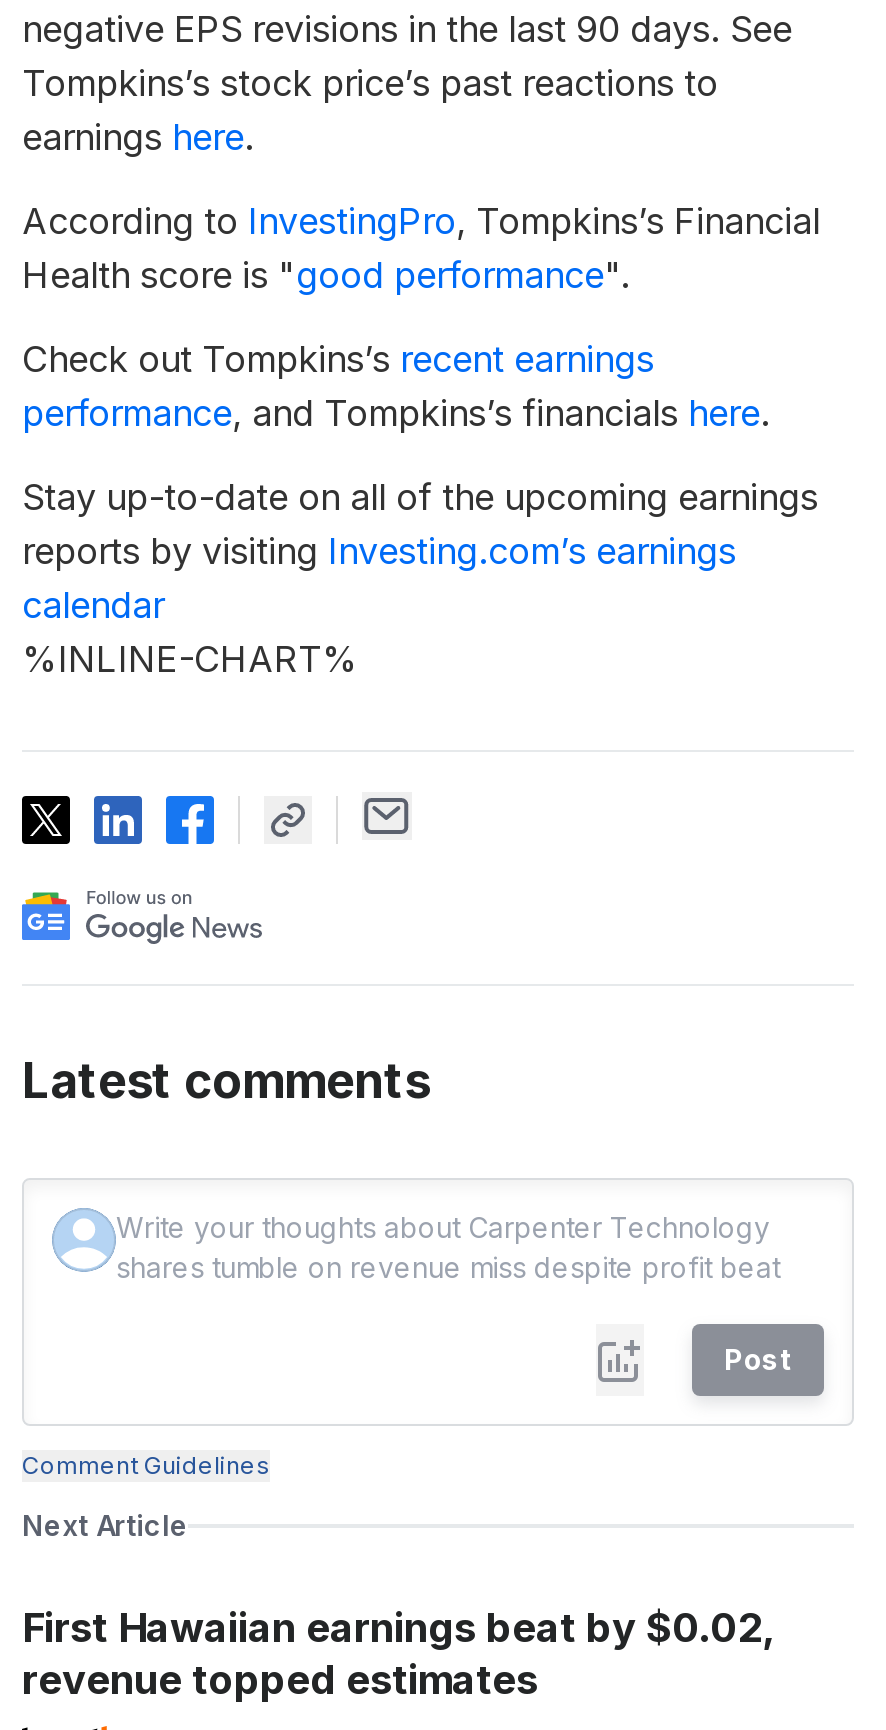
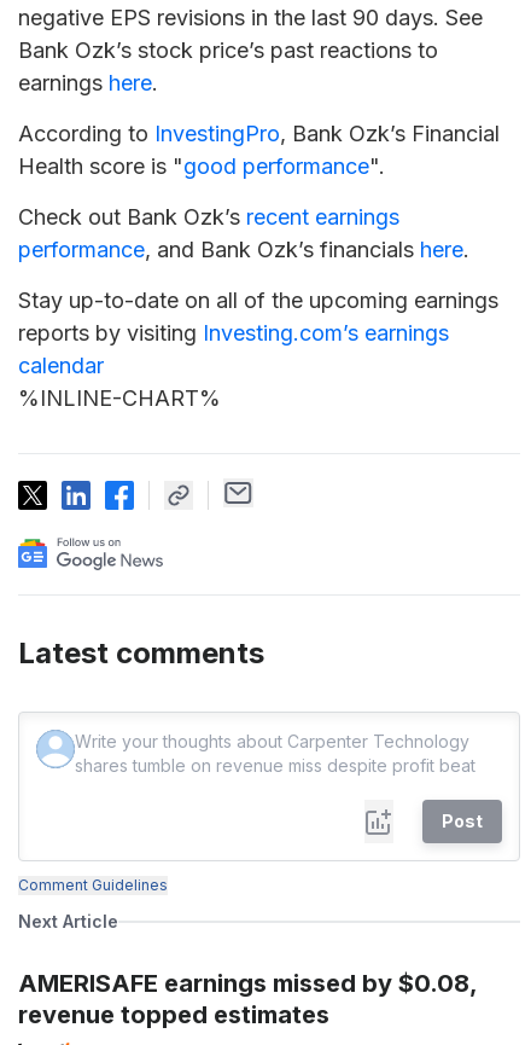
[22,62,718,104] Tompkins’s stock price’s past reactions to -> [18,37,438,63] Bank Ozk’s stock price’s past reactions to
[22,200,820,242] According to InvestingPro, Tompkins’s Financial -> [18,121,500,146] According to InvestingPro, Bank Ozk’s Financial
[22,338,770,434] Check out Tompkins’s recent earnings | performance, and Tompkins’s financials here. -> [18,204,469,262] Check out Bank Ozk’s recent earnings | performance, and Bank Ozk’s financials here.
[22,1604,774,1652] First Hawaiian earnings beat by $0.02, -> [18,969,477,998] AMERISAFE earnings missed by $0.08,

